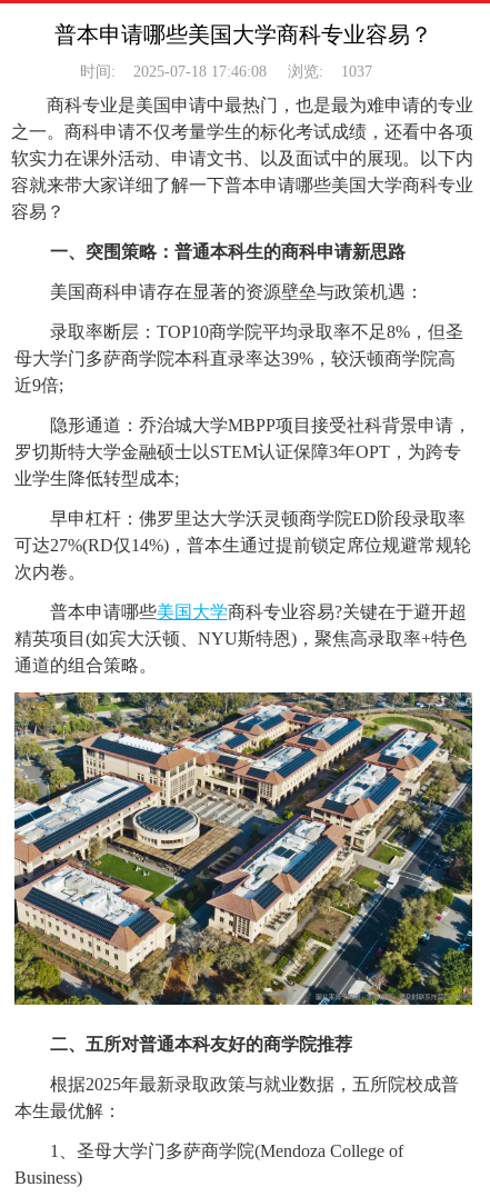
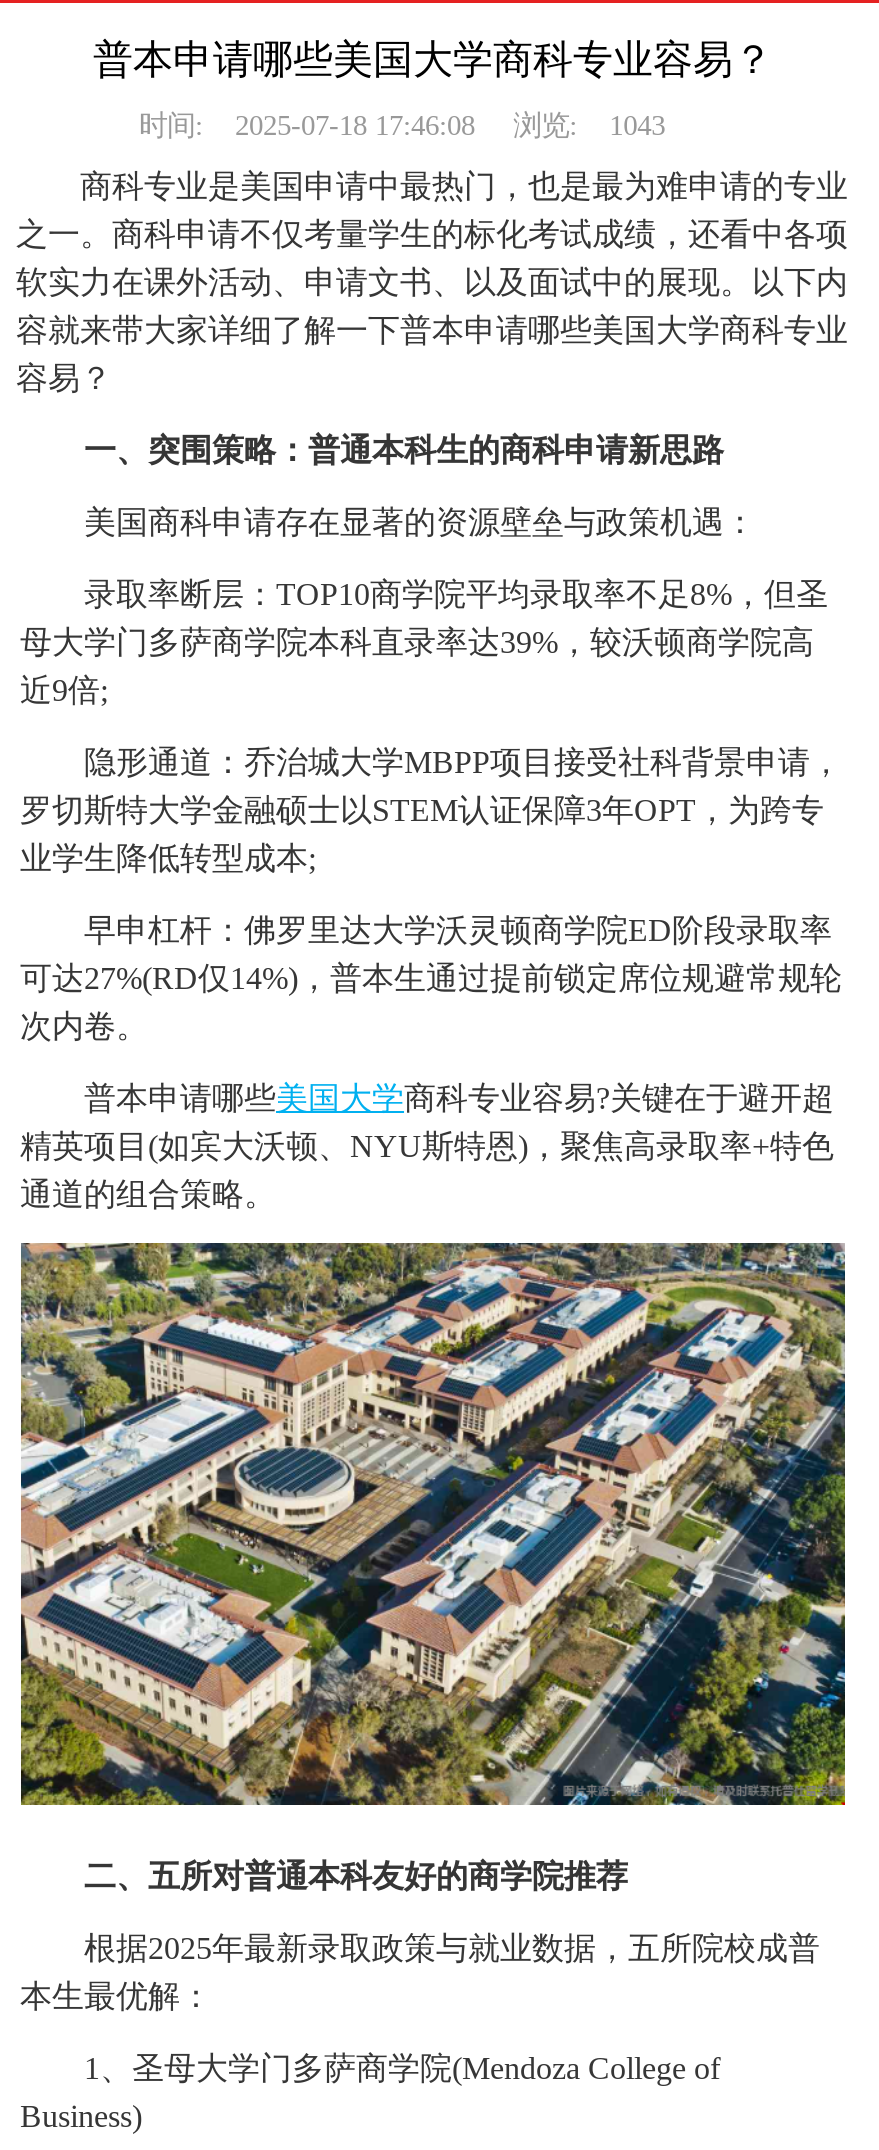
[80,62,372,80] 时间: 2025-07-18 17:46:08 浏览: 1037 -> [139,109,665,141] 时间: 2025-07-18 17:46:08 浏览: 1043

